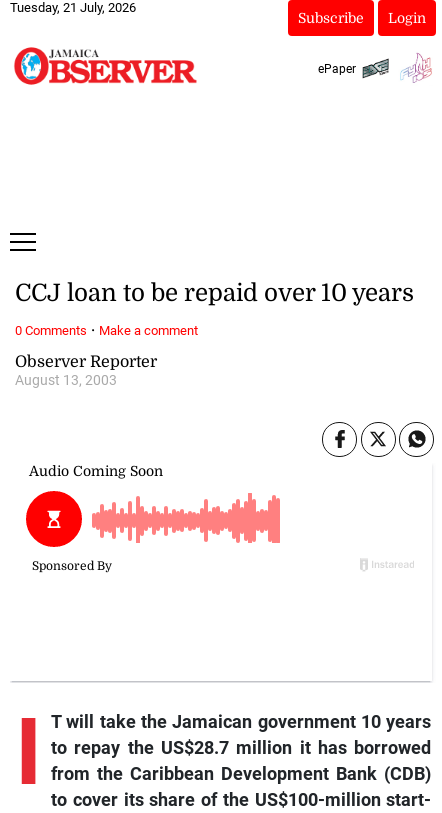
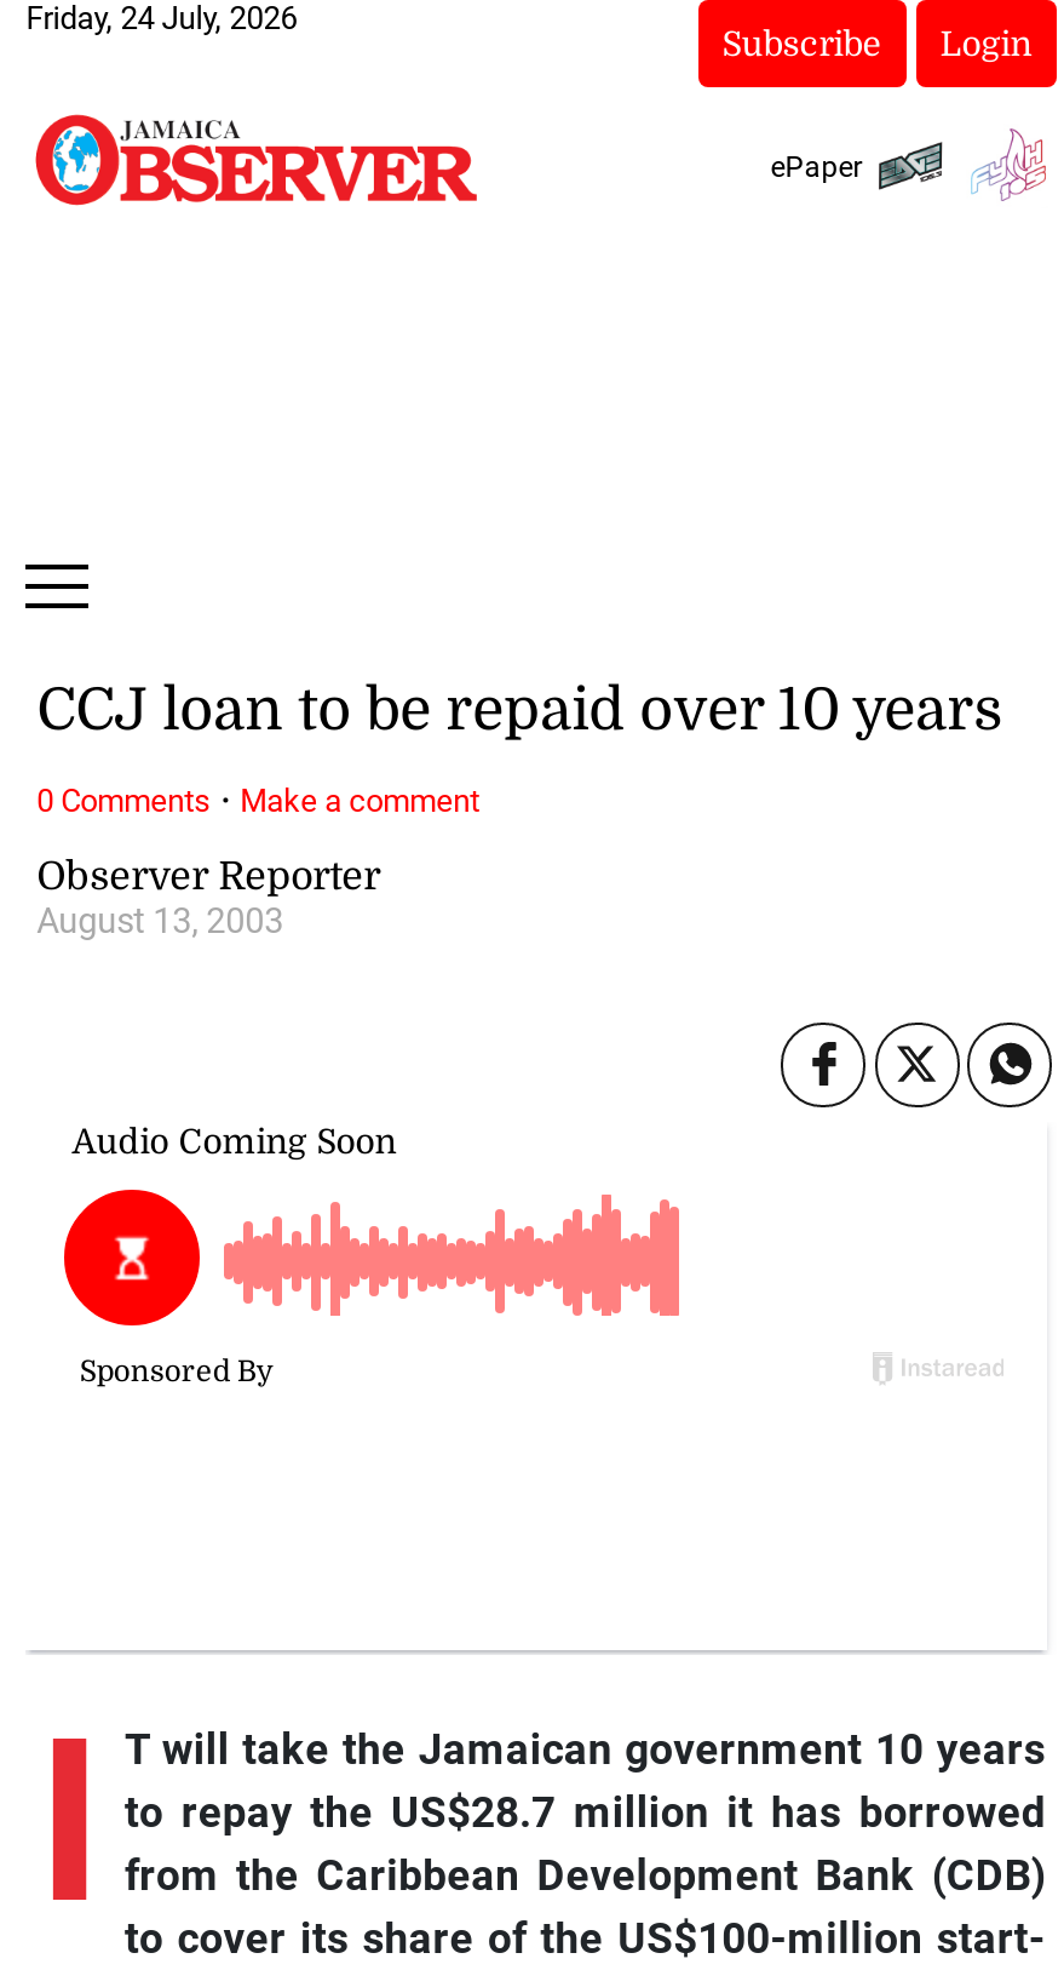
[10,0,136,15] Tuesday, 21 July, 2026 -> [26,0,297,36] Friday, 24 July, 2026

